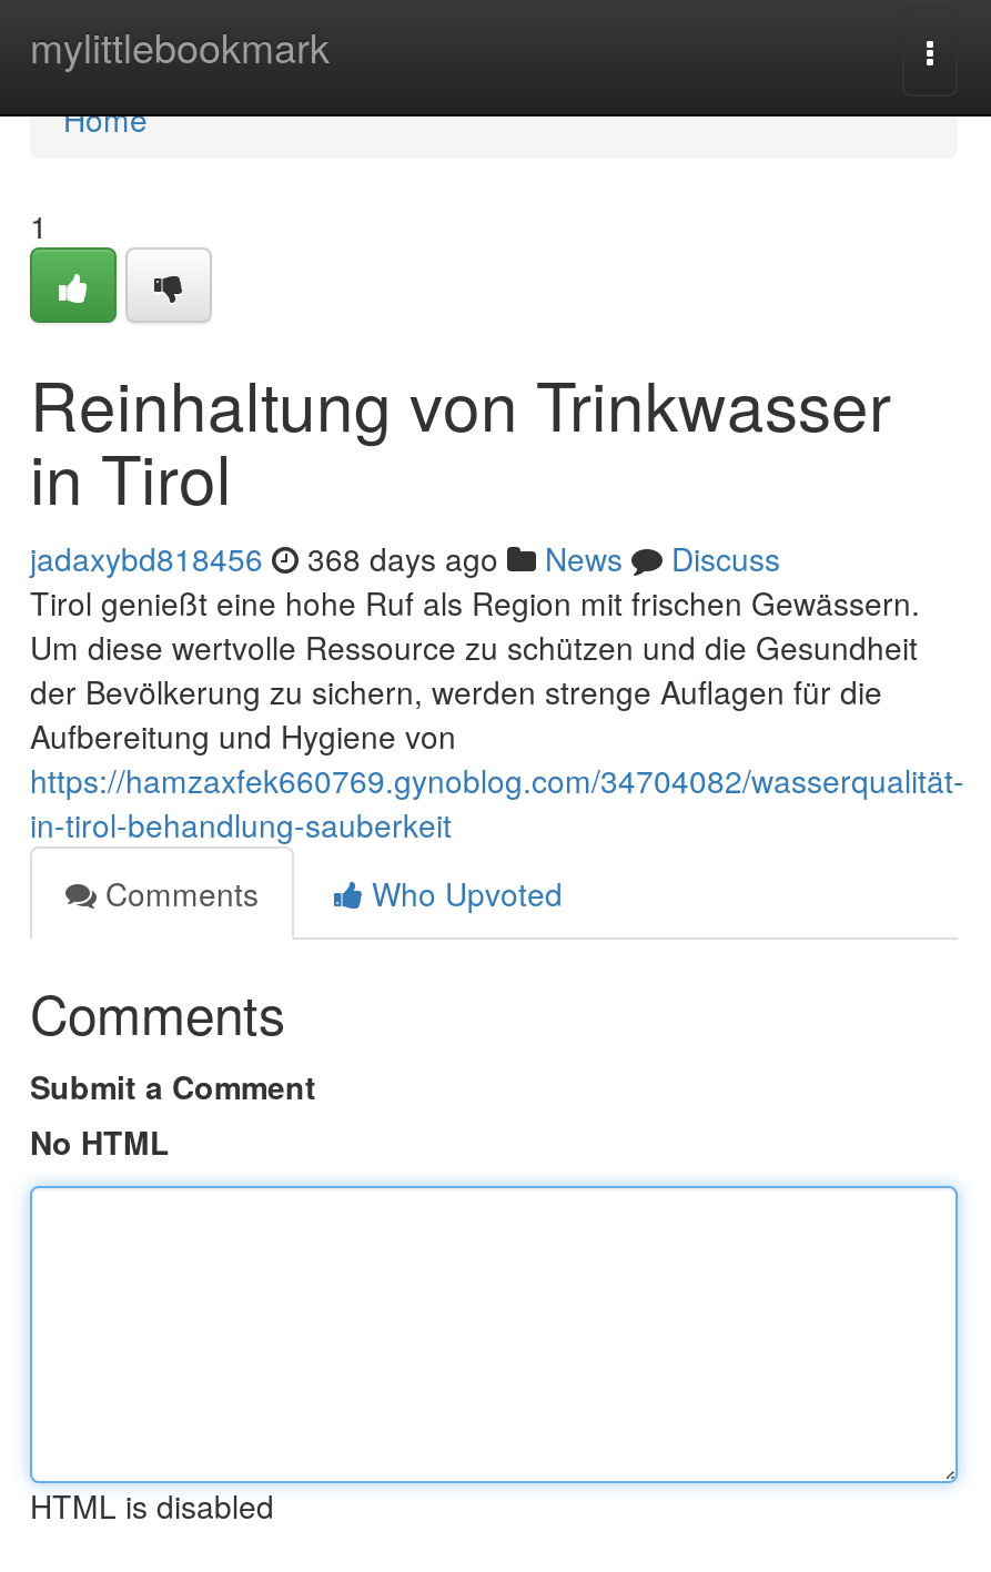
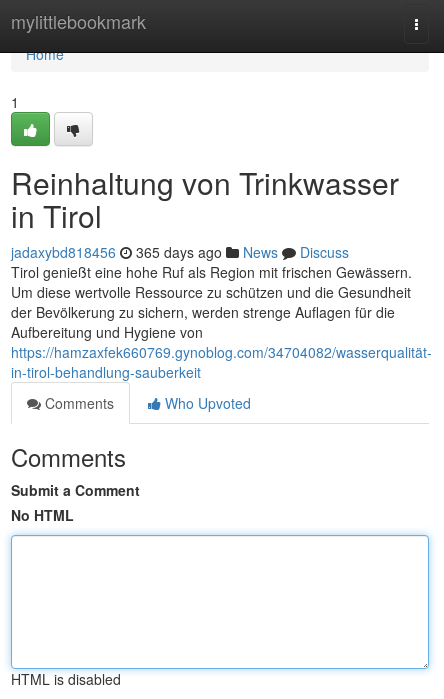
[30,536,780,580] jadaxybd818456 368 days ago News Discuss -> [11,242,349,262] jadaxybd818456 365 days ago News Discuss

